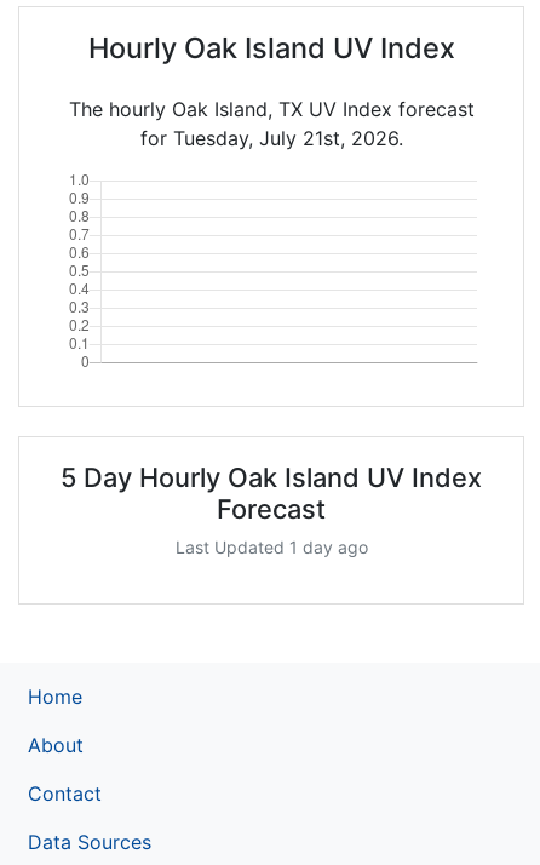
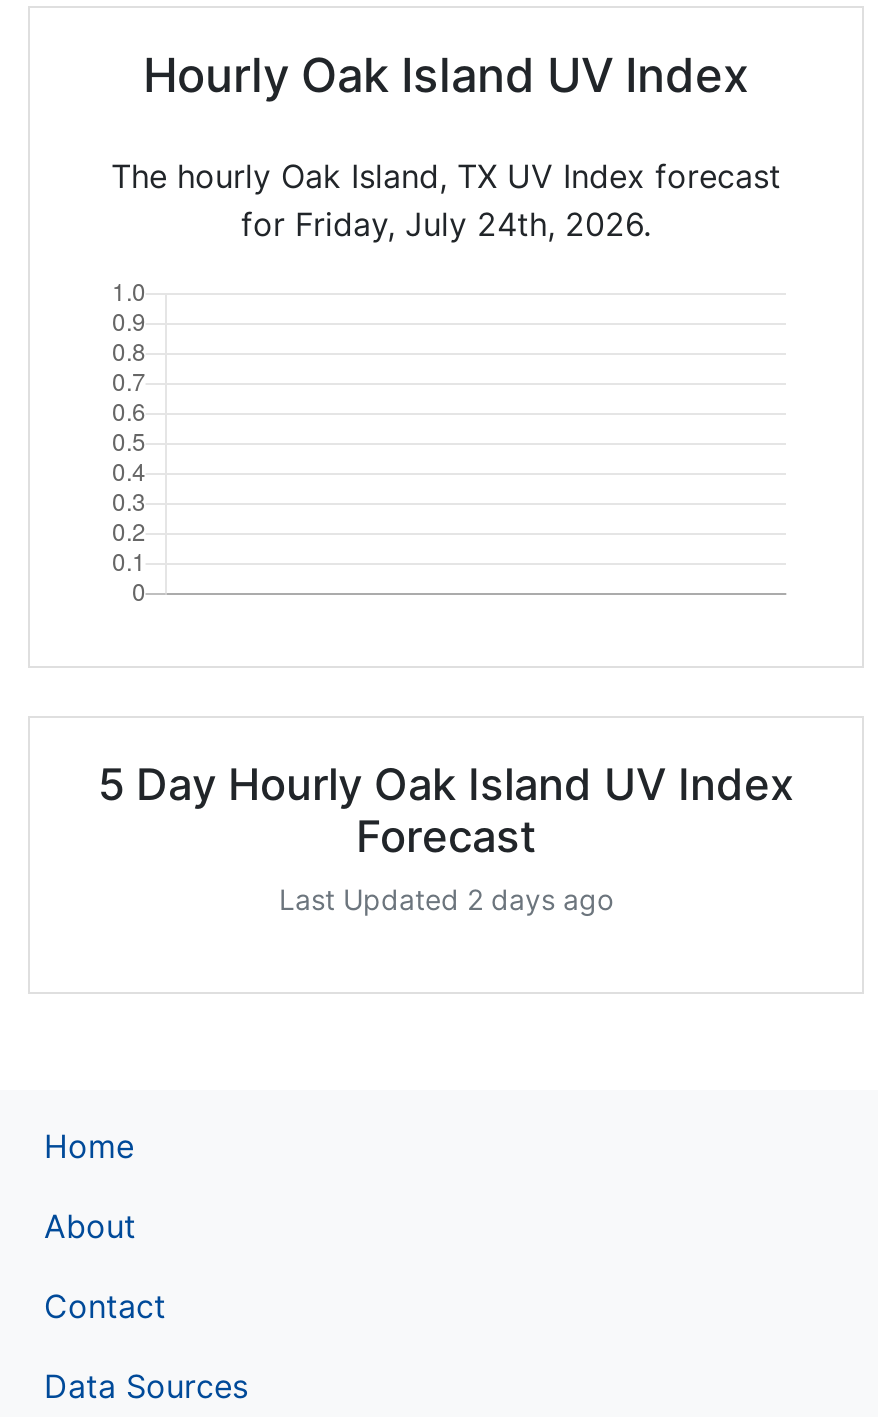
[140,126,403,150] for Tuesday, July 21st, 2026. -> [241,204,651,244] for Friday, July 24th, 2026.
[175,536,367,557] Last Updated 1 day ago -> [279,882,613,916] Last Updated 2 days ago

